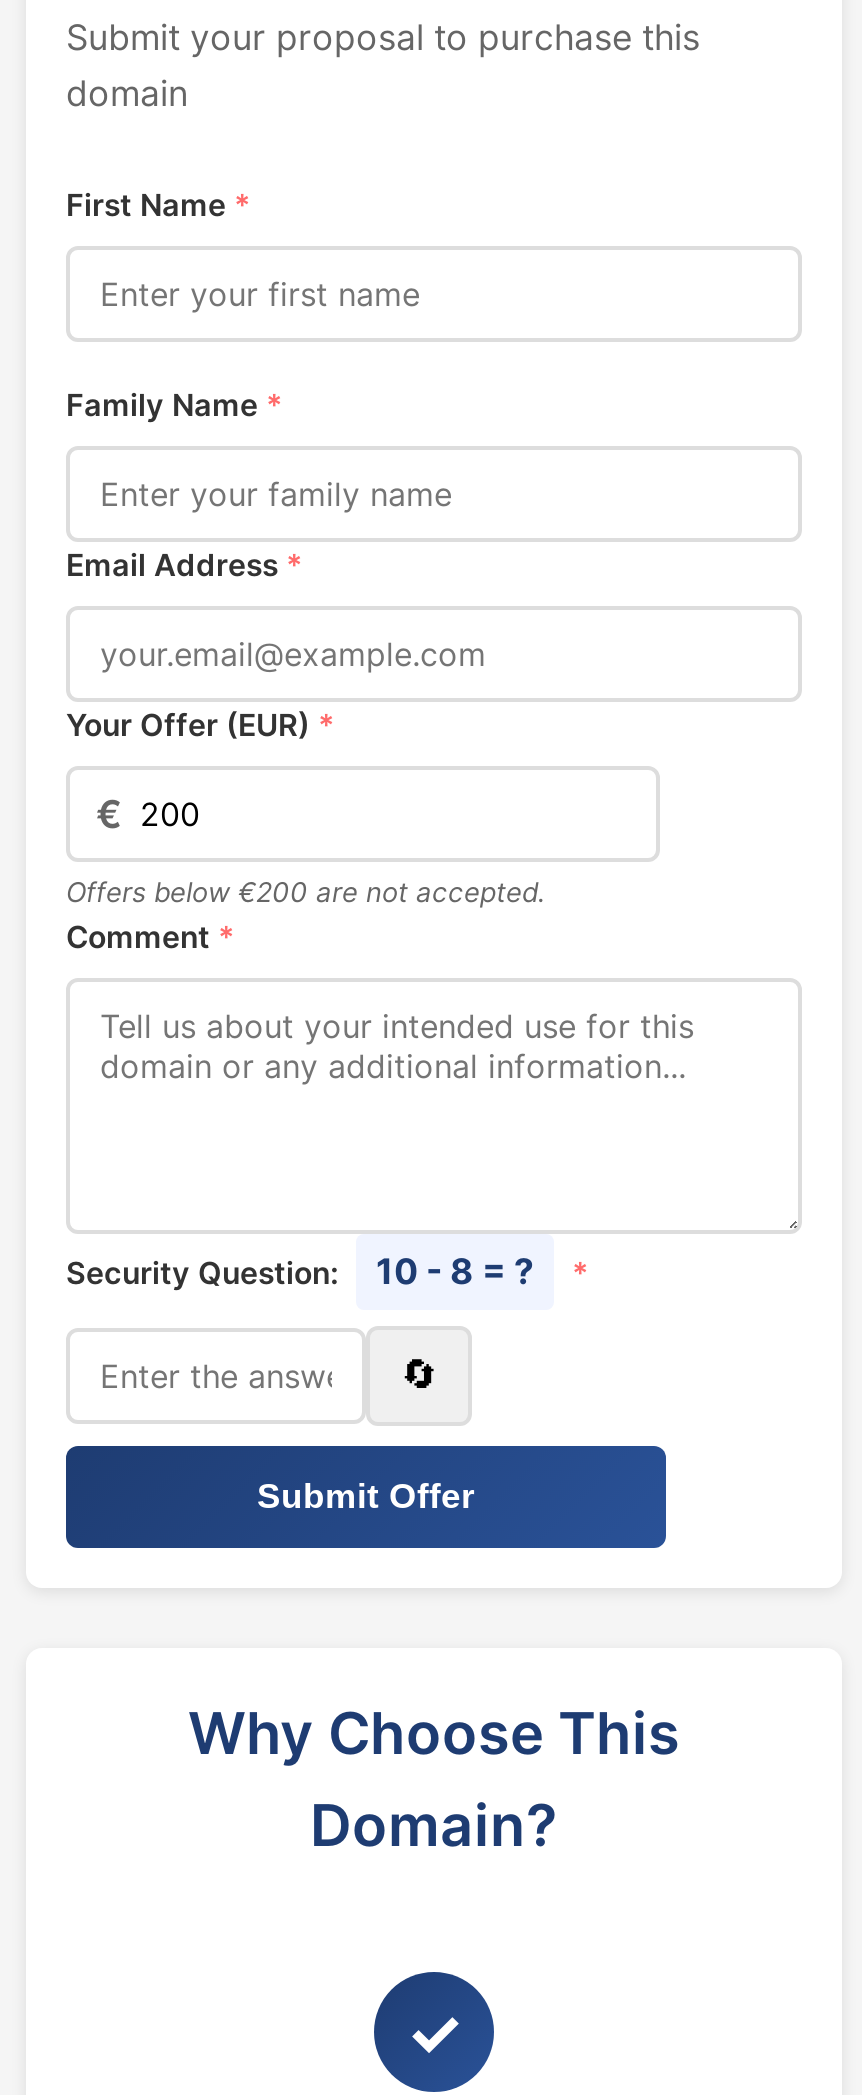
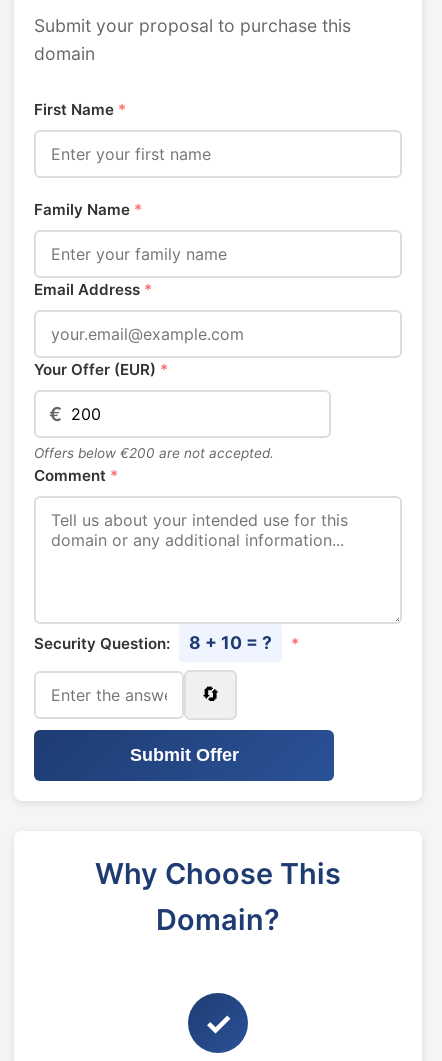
[376,1250,534,1292] 10 - 8 = ? -> [189,632,272,653] 8 + 10 = ?

